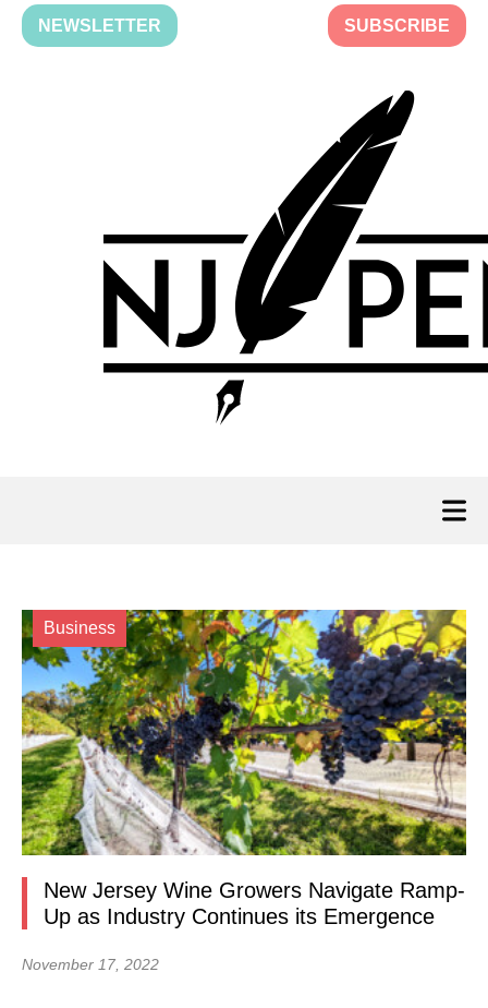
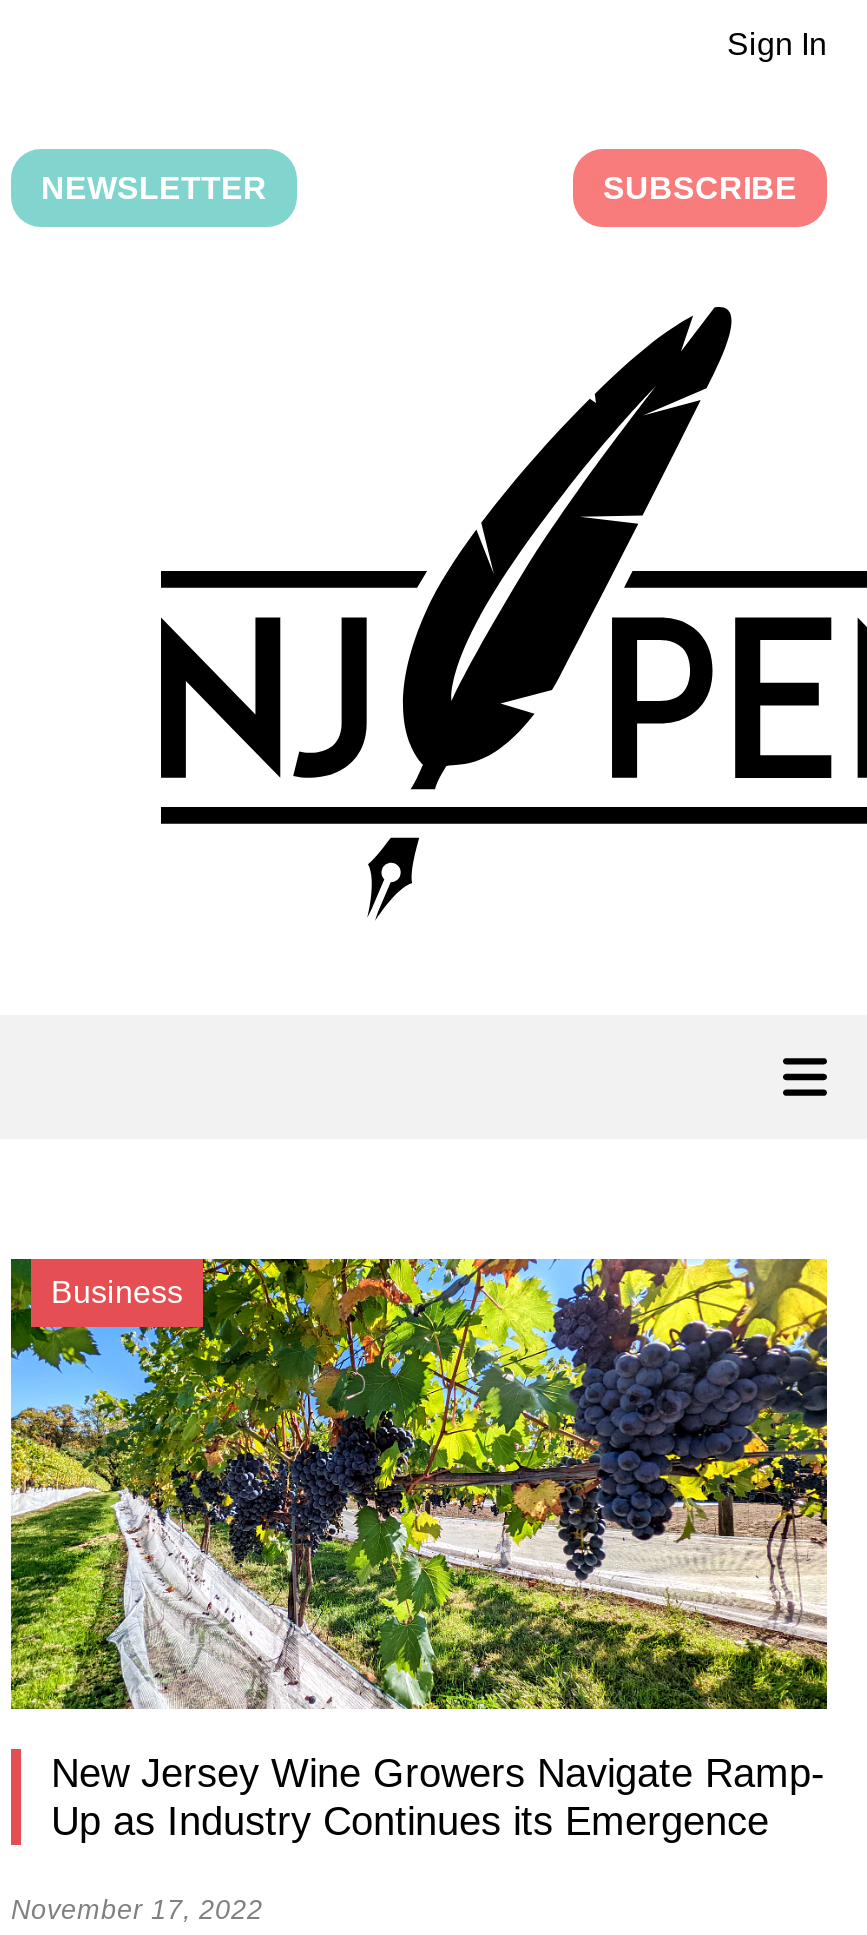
none -> [727,27,827,61] Sign In

